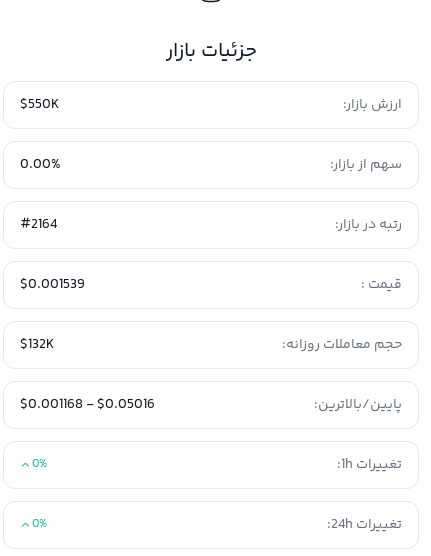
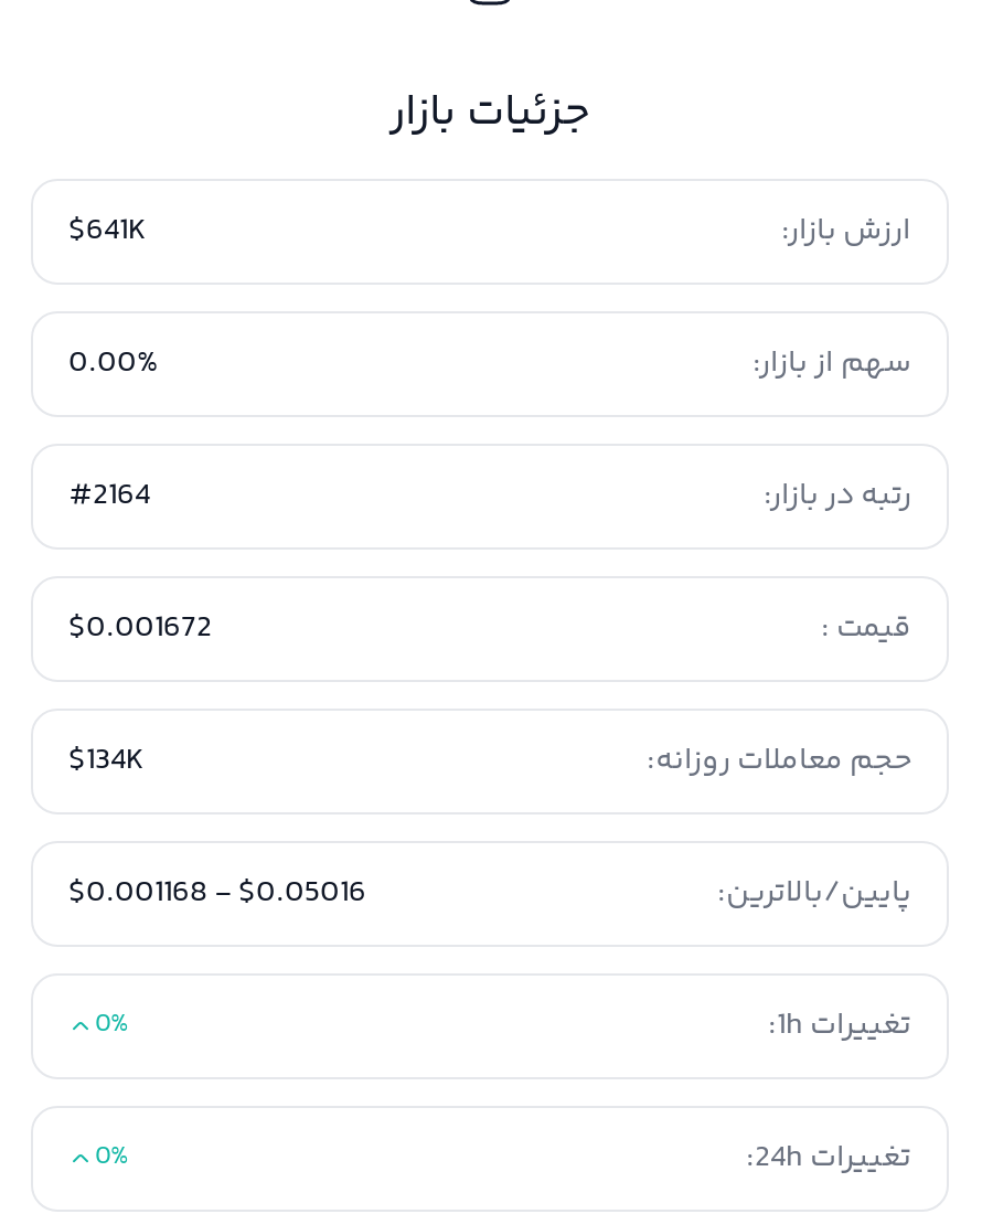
[20,94,59,116] $550K -> [68,207,146,256] $641K
[20,274,85,296] $0.001539 -> [68,605,212,653] $0.001672
[20,334,54,356] $132K -> [68,737,143,786] $134K

